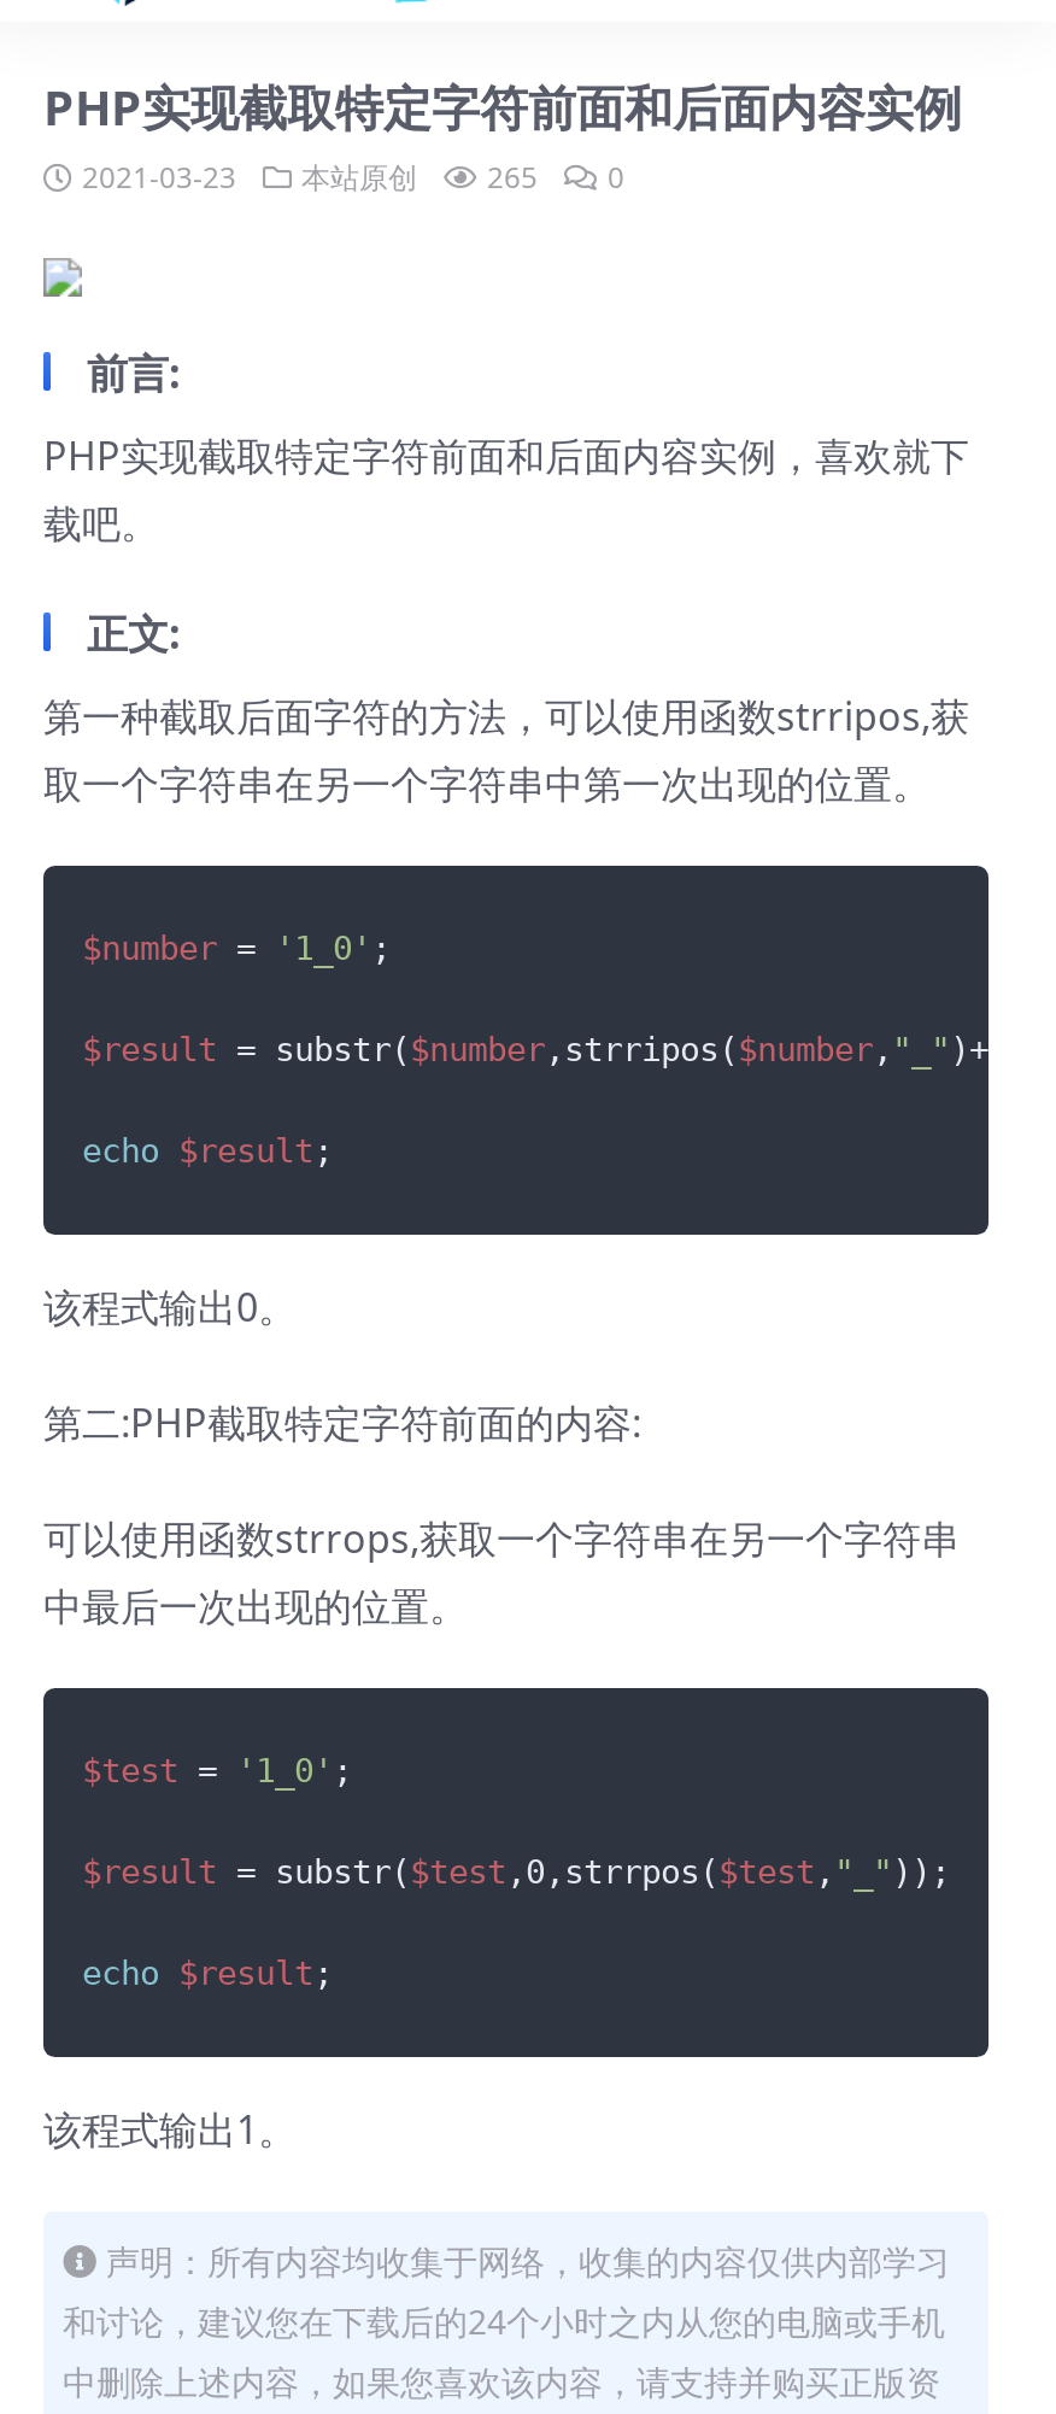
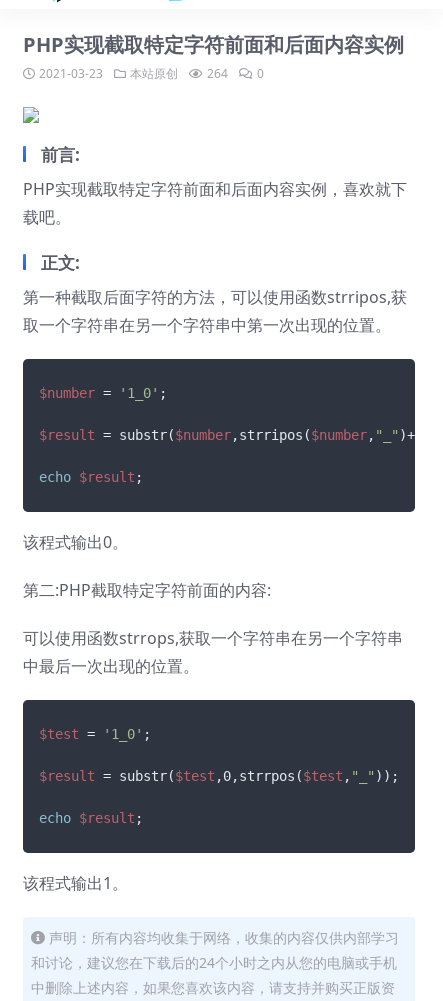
[82,157,624,198] 2021-03-23 本站原创 265 0 -> [39,65,264,82] 2021-03-23 本站原创 264 0

